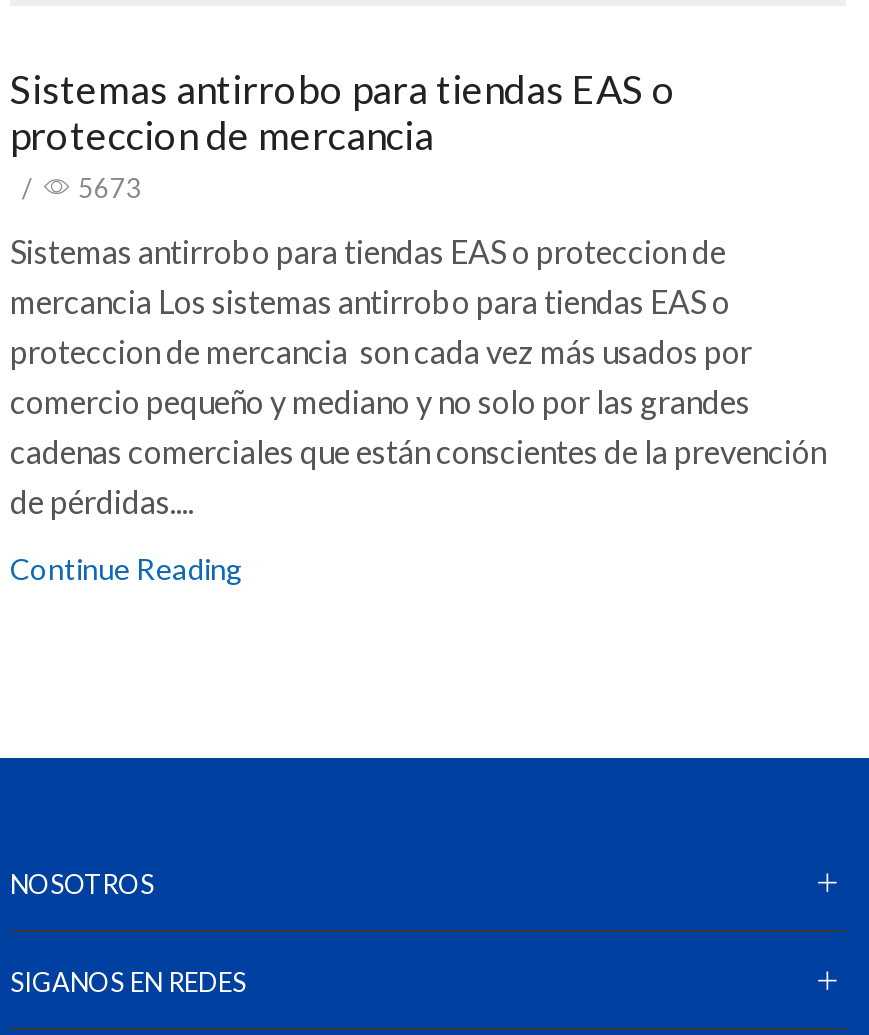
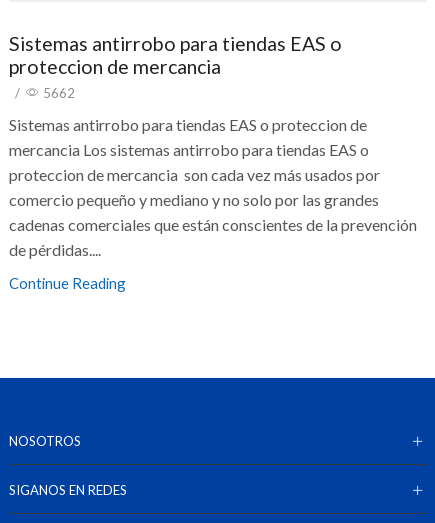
[78,171,142,203] 5673 -> [43,85,75,101] 5662

